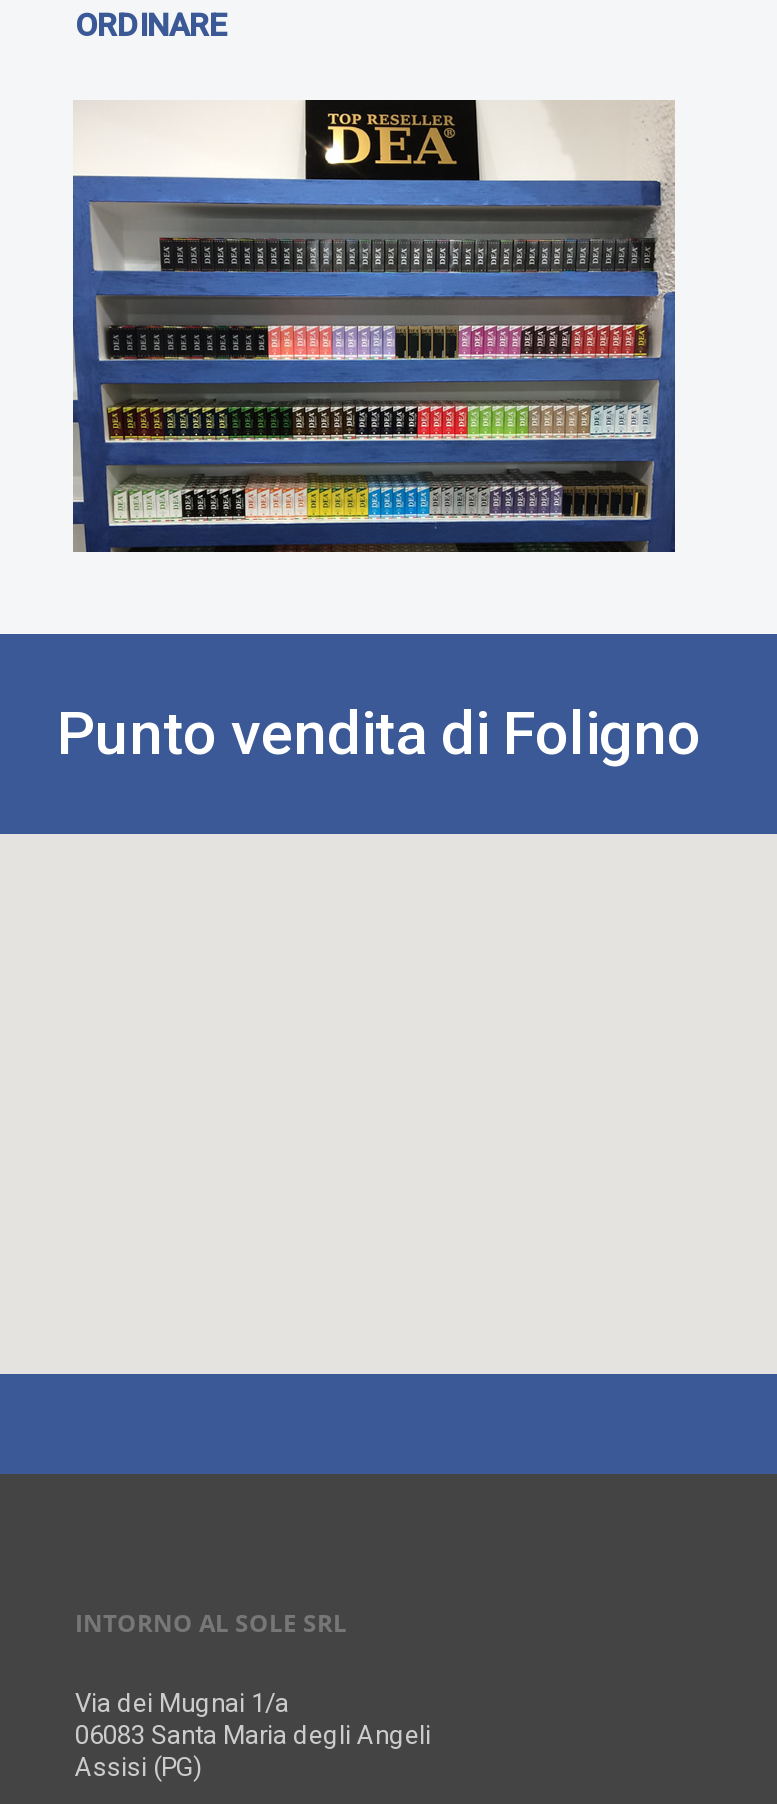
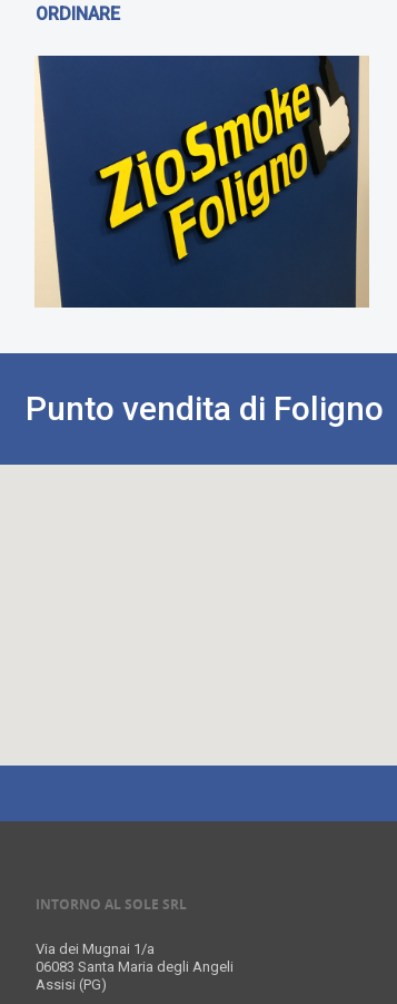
[71,98,677,554] [image] -> [34,55,369,309] [image]

